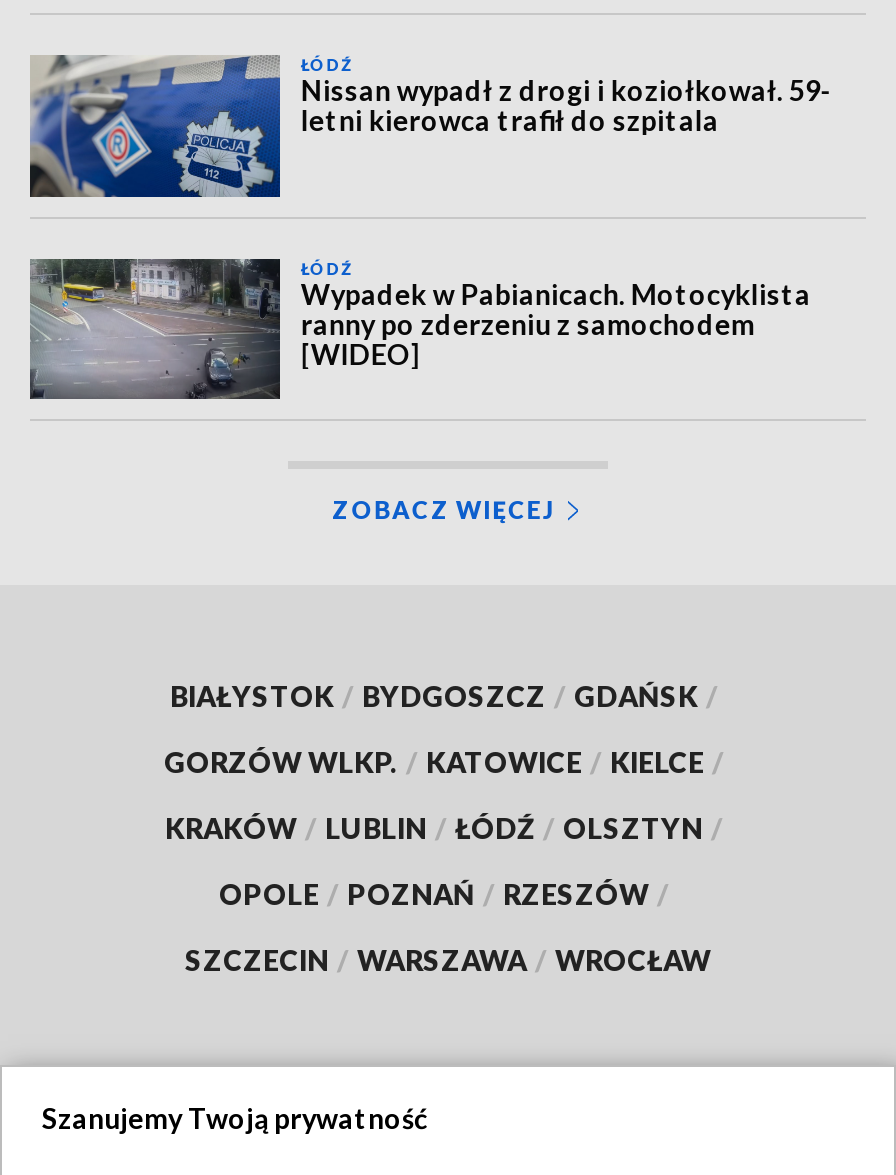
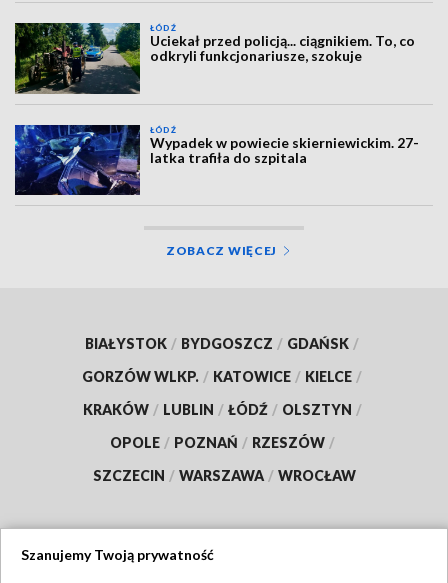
[30,55,833,199] [image] | Nissan wypadł z drogi i koziołkował. 59- | letni kierowca trafił do szpitala -> [14,22,415,95] [image] | Uciekał przed policją... ciągnikiem. To, co | odkryli funkcjonariusze, szokuje
[28,257,811,401] [image] | Wypadek w Pabianicach. Motocyklista | ranny po zderzeniu z samochodem | [WIDEO] -> [14,124,419,195] [image] | Wypadek w powiecie skierniewickim. 27- | latka trafiła do szpitala

